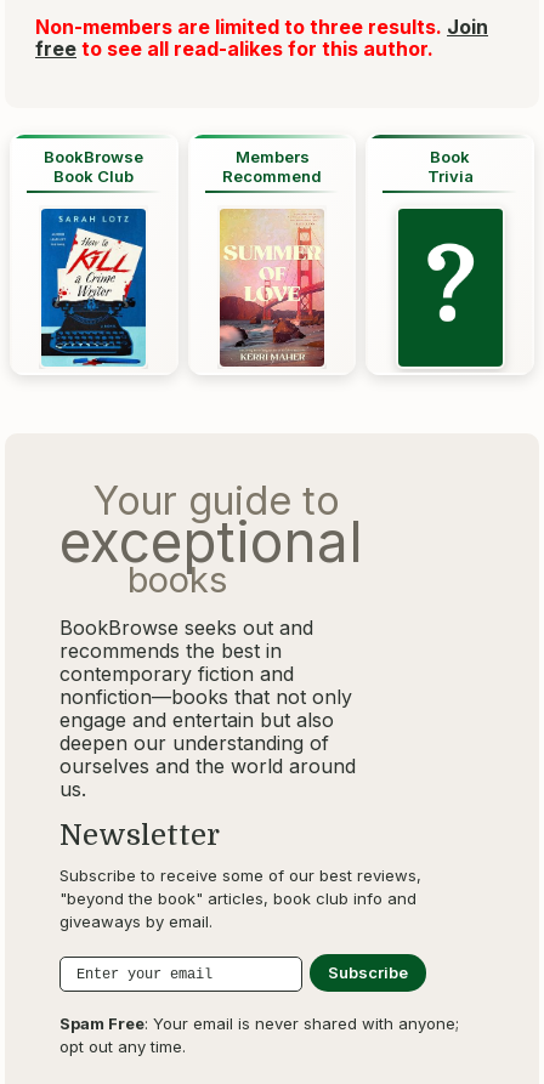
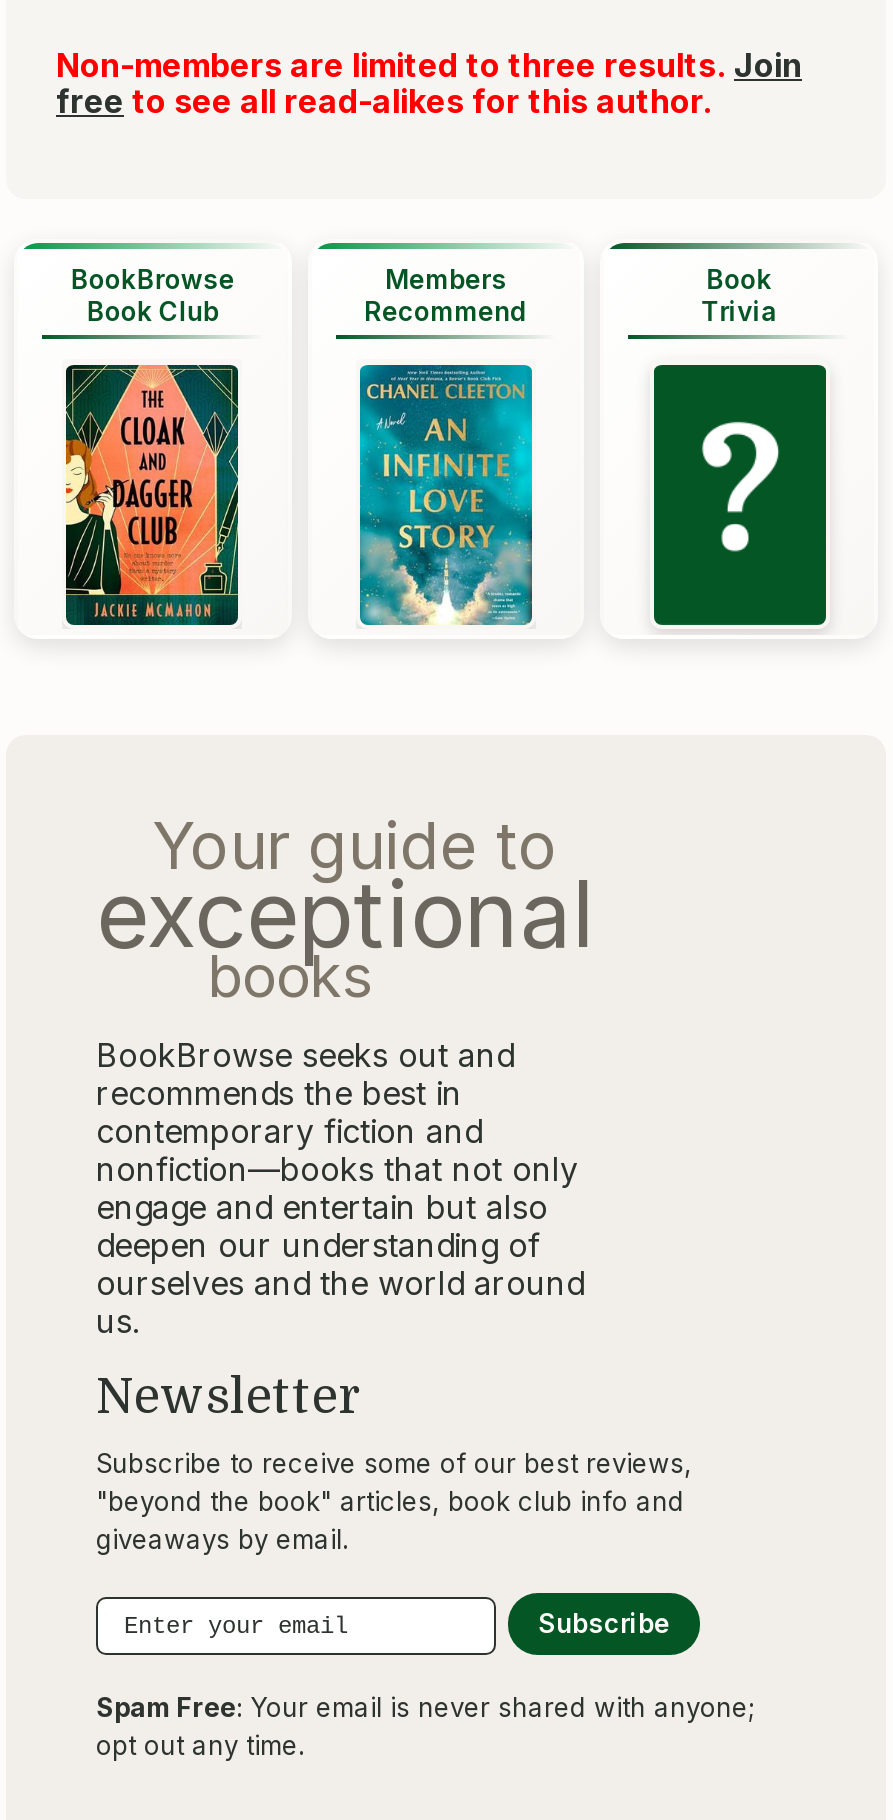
[40,208,147,367] [image] -> [64,363,240,627] [image]
[219,208,325,368] [image] -> [358,363,534,627] [image]

